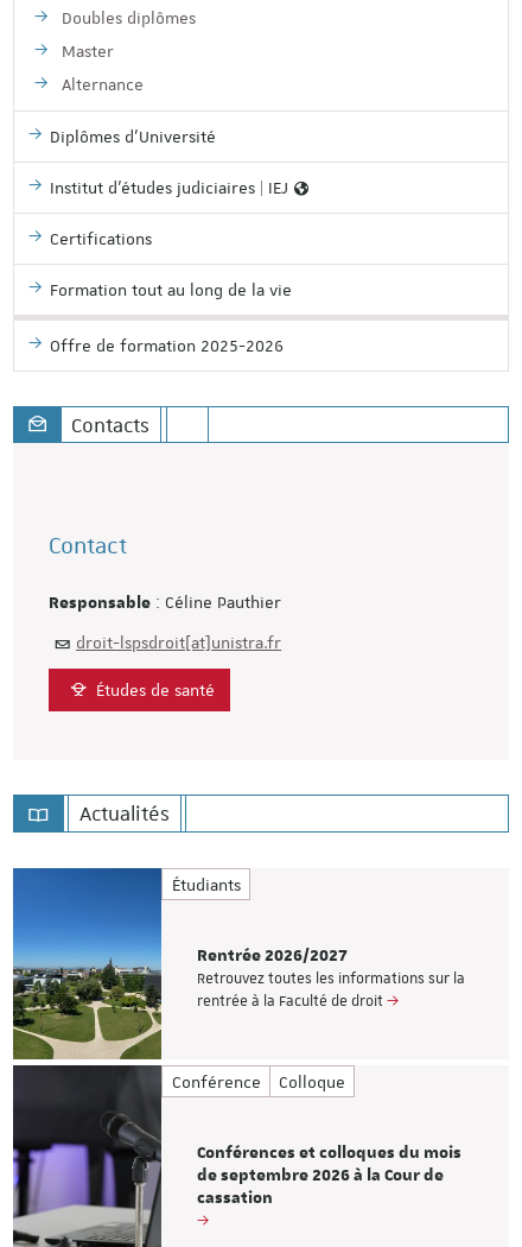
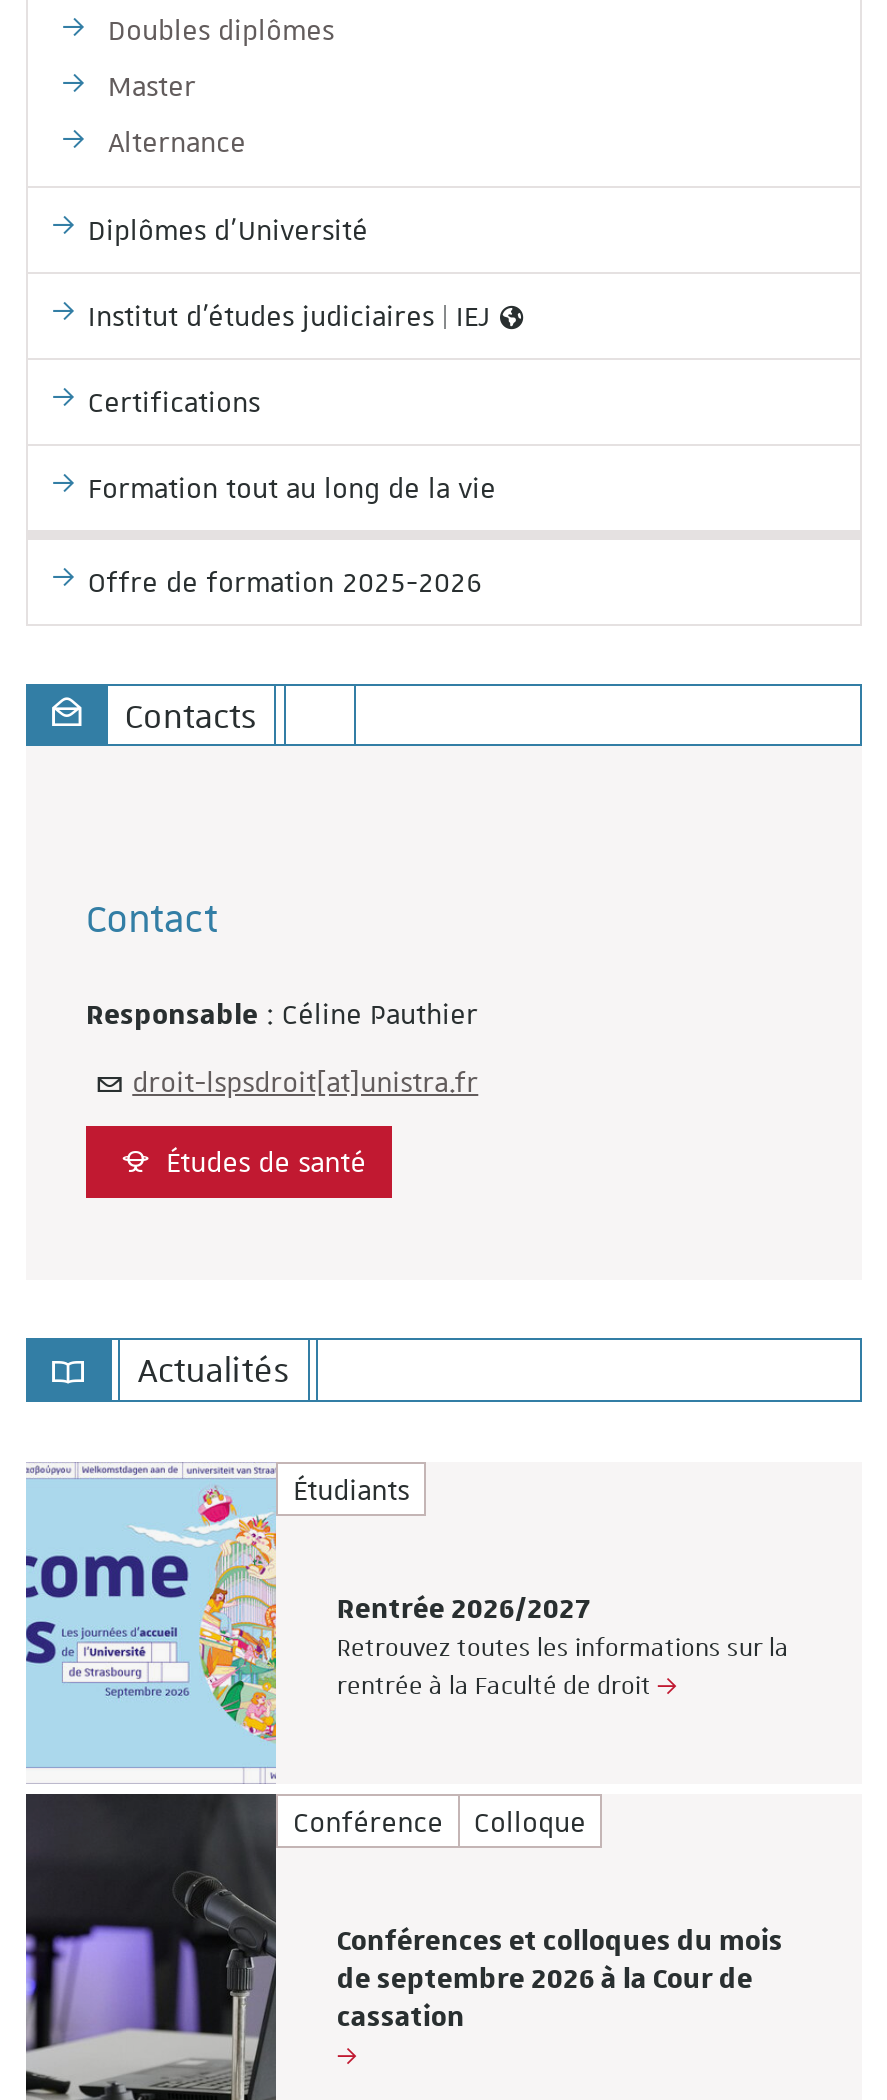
[12,867,163,1061] [image] -> [24,1462,278,1784] [image]

